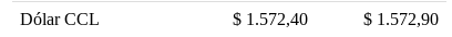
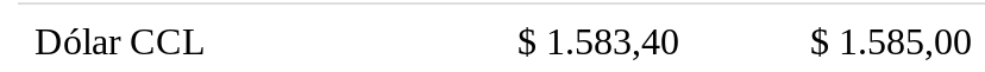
[233,9,308,28] $ 1.572,40 -> [517,21,679,61] $ 1.583,40
[363,9,439,28] $ 1.572,90 -> [810,21,972,61] $ 1.585,00

